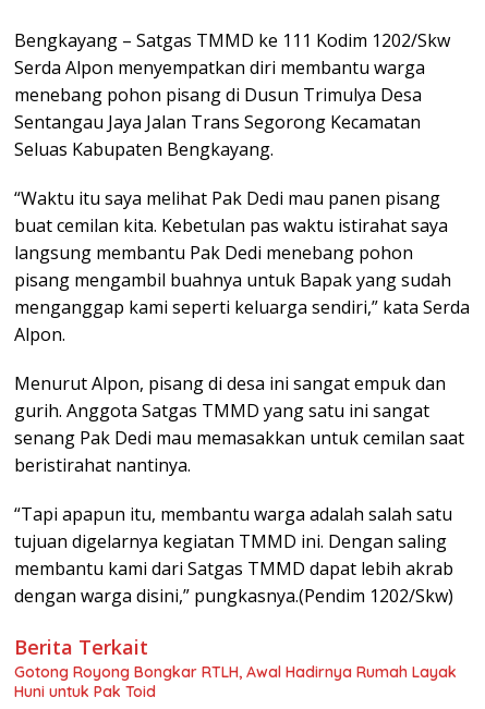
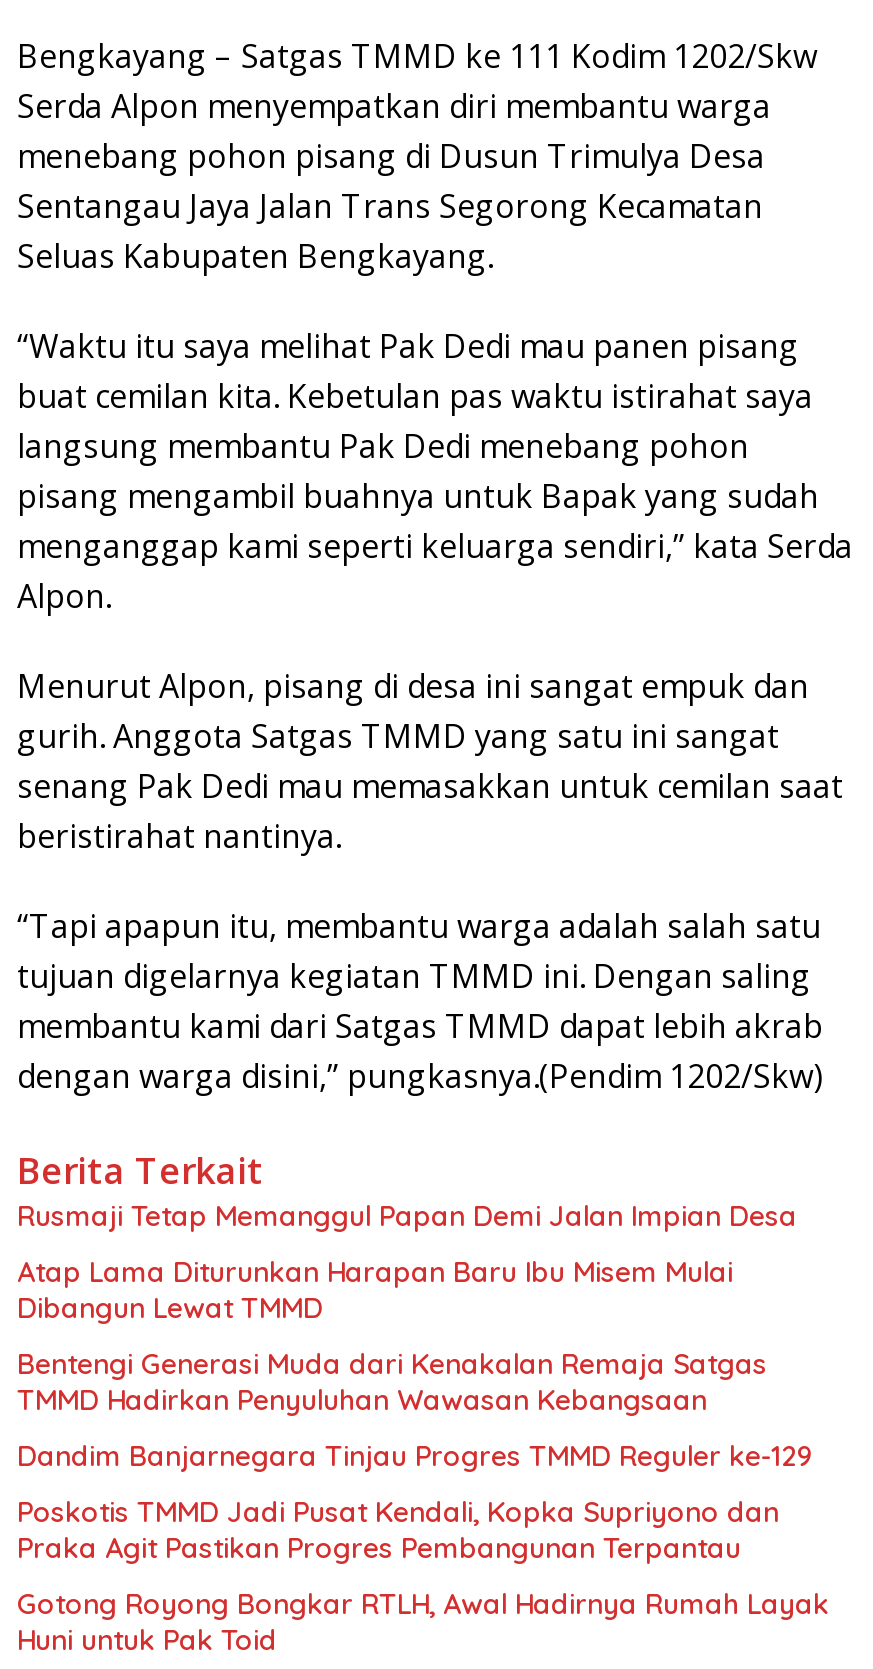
none -> [17,1198,815,1566] Rusmaji Tetap Memanggul Papan Demi Jalan Impian Desa | Atap Lama Diturunkan Harapan Baru Ibu Misem Mulai | Dibangun Lewat TMMD | Bentengi Generasi Muda dari Kenakalan Remaja Satgas | TMMD Hadirkan Penyuluhan Wawasan Kebangsaan | Dandim Banjarnegara Tinjau Progres TMMD Reguler ke-129 | Poskotis TMMD Jadi Pusat Kendali, Kopka Supriyono dan | Praka Agit Pastikan Progres Pembangunan Terpantau

